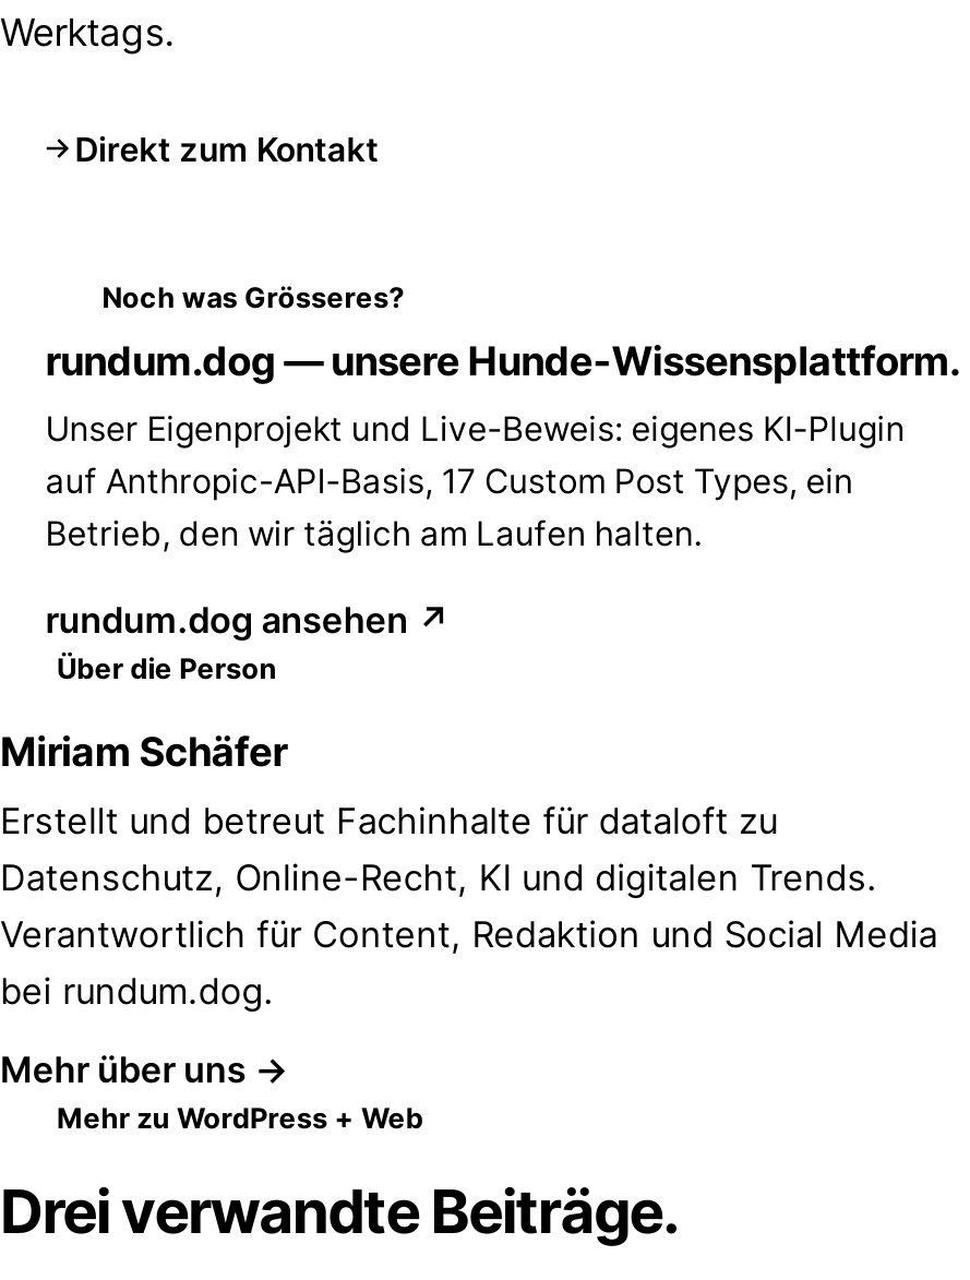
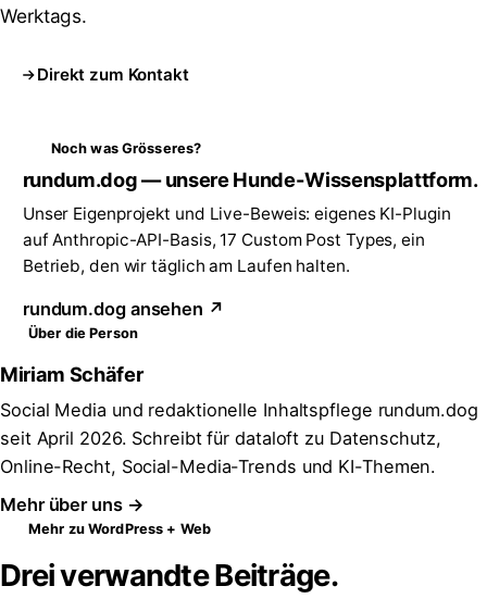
[0,800,938,1014] Erstellt und betreut Fachinhalte für dataloft zu | Datenschutz, Online-Recht, KI und digitalen Trends. | Verantwortlich für Content, Redaktion und Social Media | bei rundum.dog. -> [0,398,478,477] Social Media und redaktionelle Inhaltspflege rundum.dog | seit April 2026. Schreibt für dataloft zu Datenschutz, | Online-Recht, Social-Media-Trends und KI-Themen.

